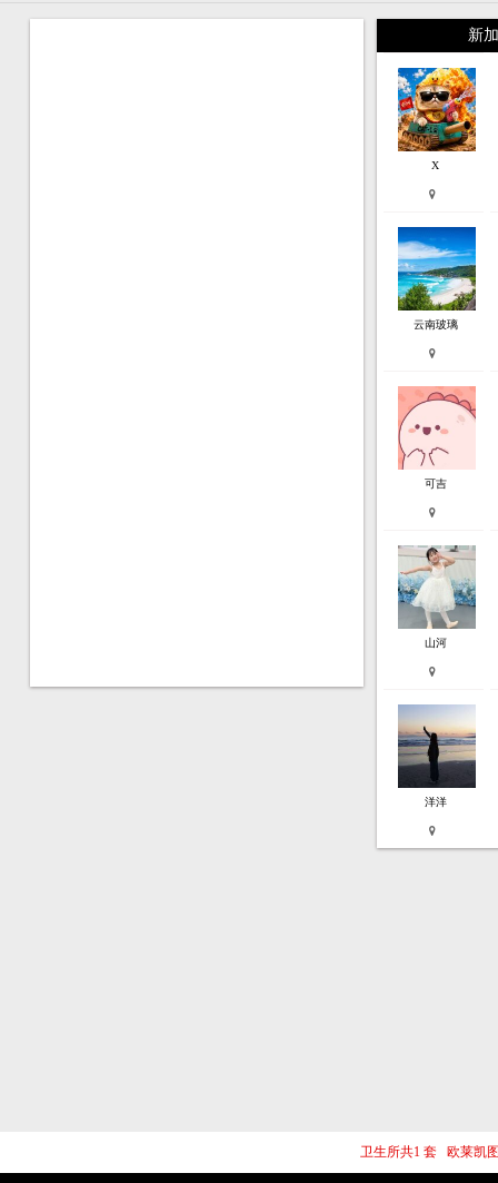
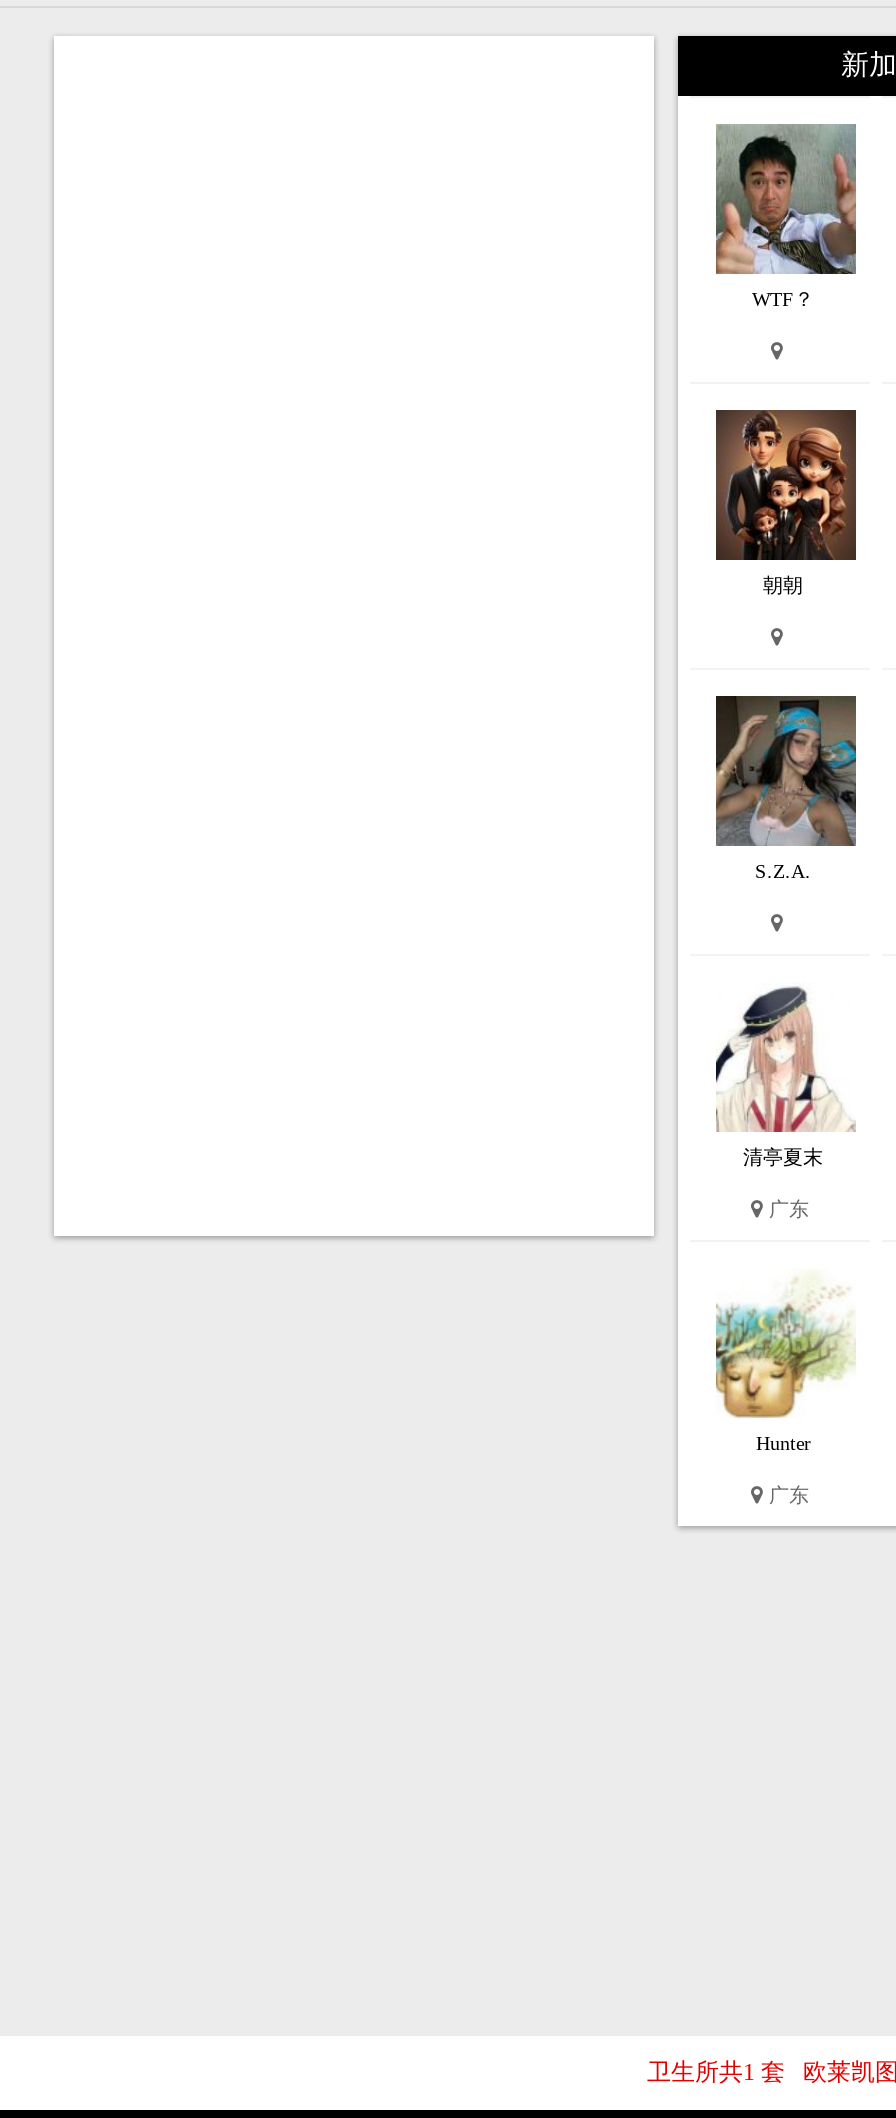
[397,67,477,171] [image] | X -> [714,124,858,310] [image] | WTF？
[397,226,477,331] [image] | 云南玻璃 -> [714,408,858,596] [image] | 朝朝
[398,386,477,490] [image] | 可吉 -> [714,694,858,882] [image] | S.Z.A.
[397,544,477,649] [image] | 山河 -> [714,982,856,1220] [image] | 清亭夏末 | 广东
[397,704,477,808] [image] | 洋洋 -> [714,1270,856,1506] [image] | Hunter | 广东

